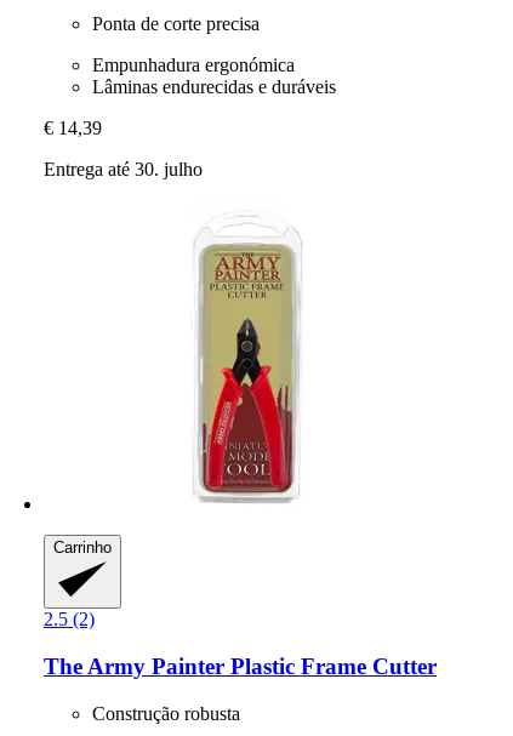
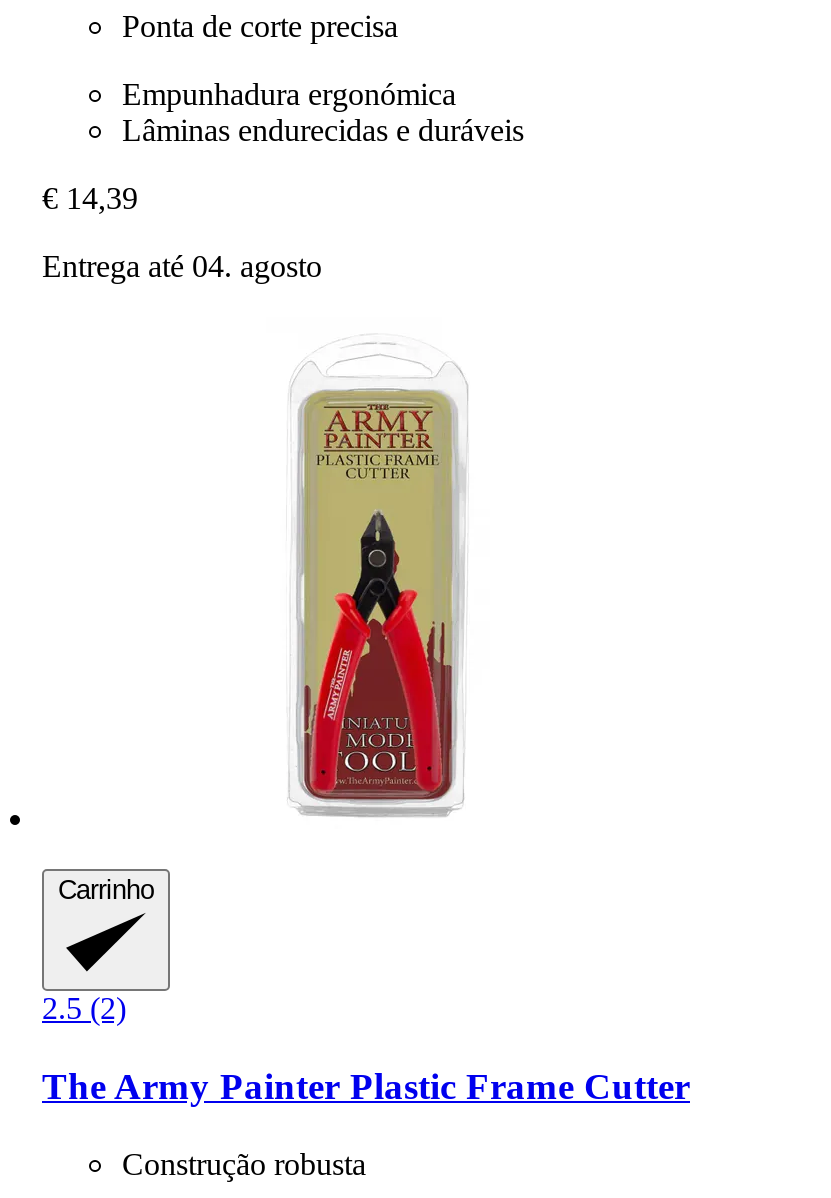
[44,158,203,179] Entrega até 30. julho -> [42,248,322,282] Entrega até 04. agosto

